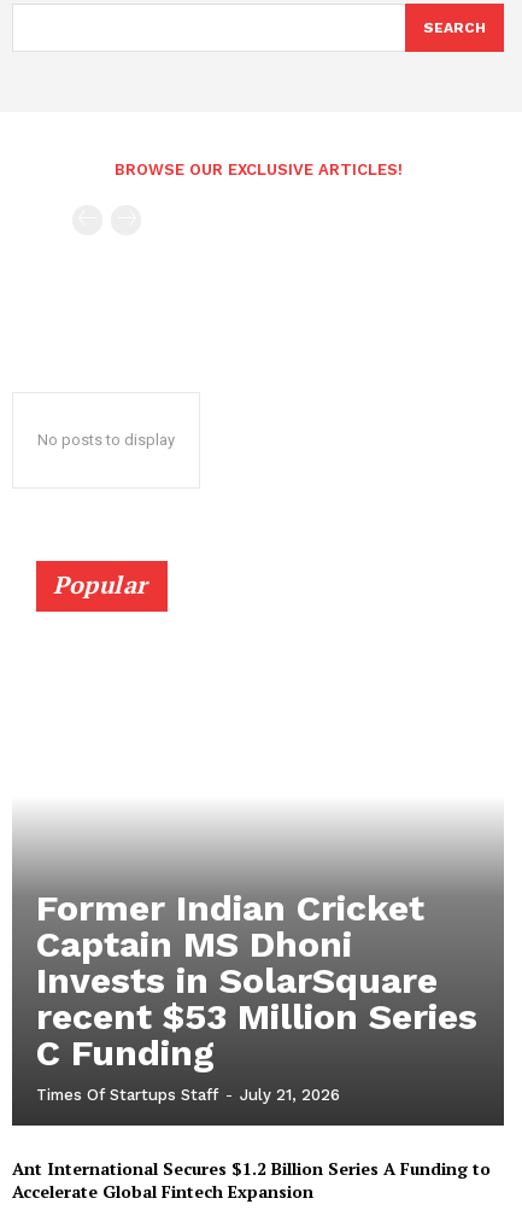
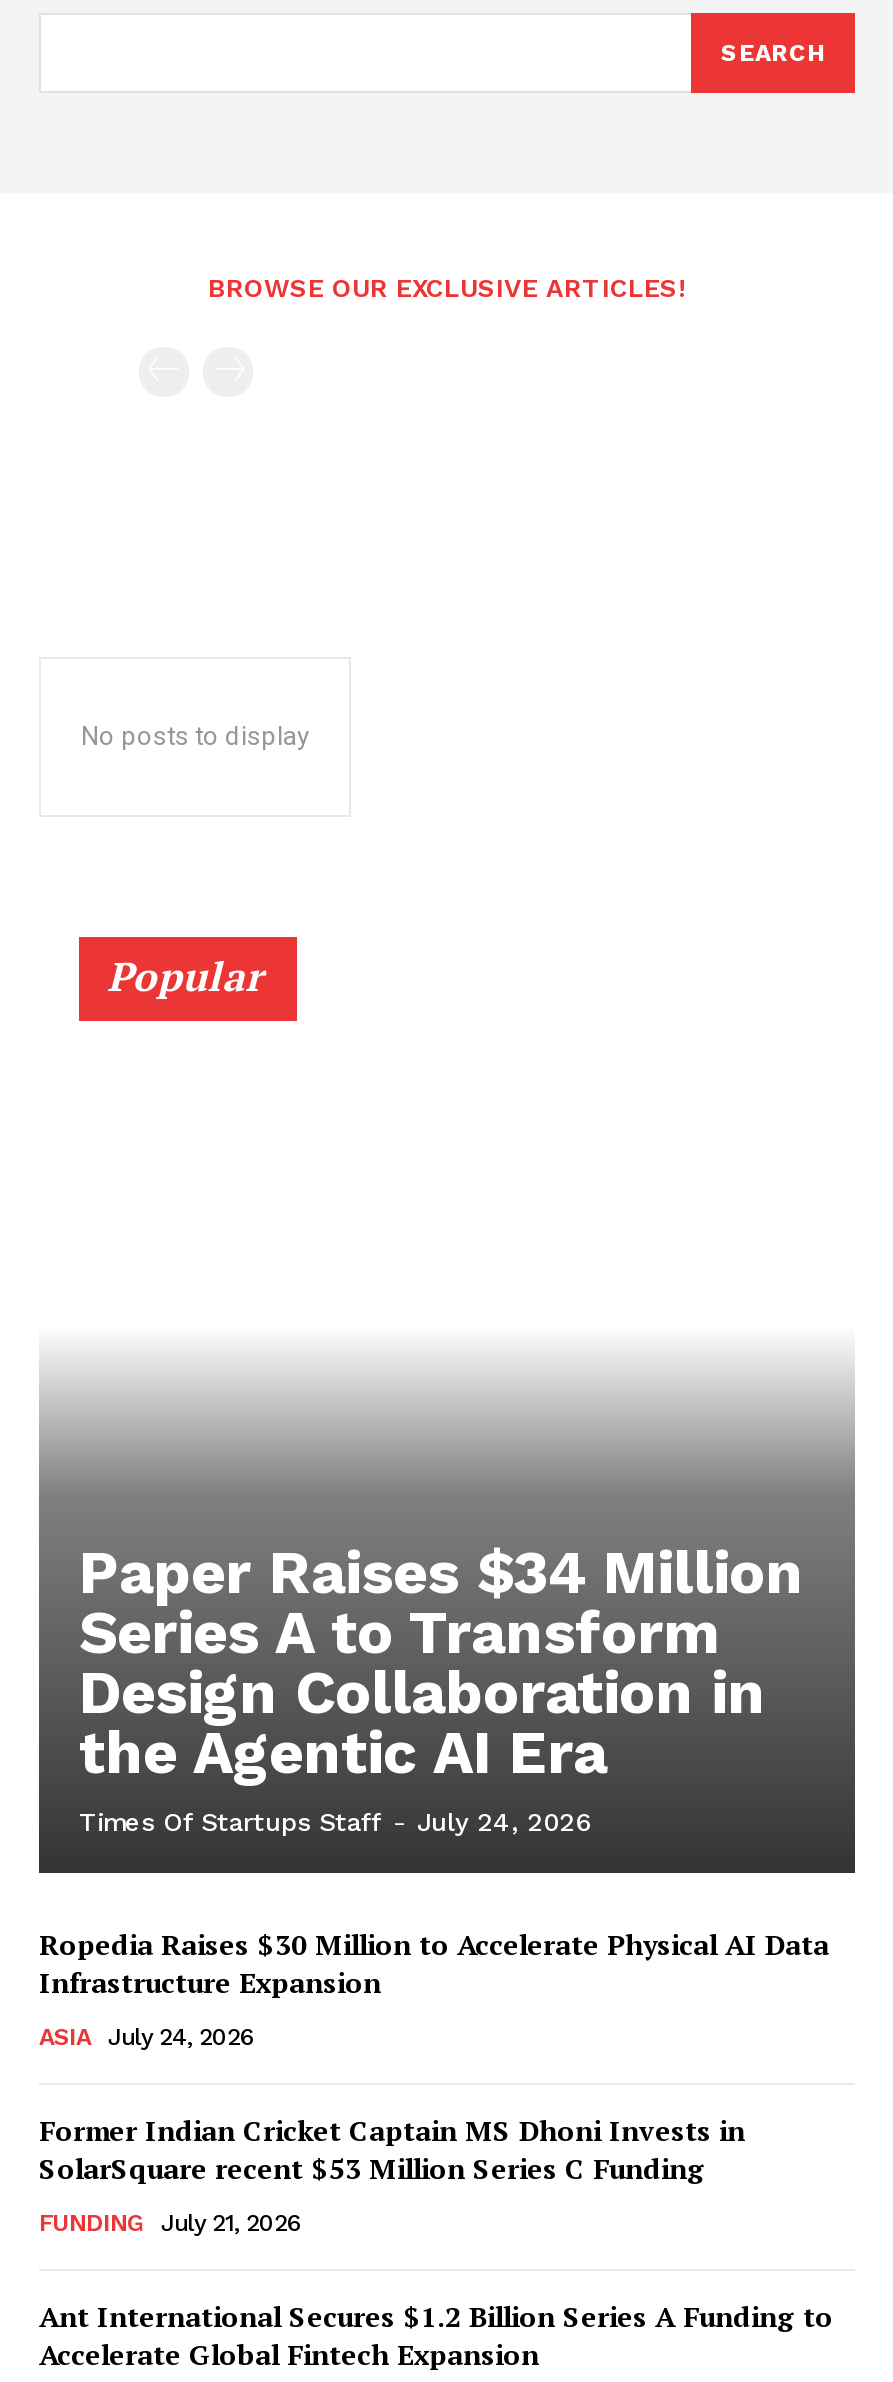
[36,887,477,1104] Former Indian Cricket | Captain MS Dhoni | Invests in SolarSquare | recent $53 Million Series | C Funding | Times Of Startups Staff - July 21, 2026 -> [39,1537,829,2237] Paper Raises $34 Million | Series A to Transform | Design Collaboration in | the Agentic AI Era | Times Of Startups Staff - July 24, 2026 | Ropedia Raises $30 Million to Accelerate Physical AI Data | Infrastructure Expansion | ASIA | July 24, 2026 | Former Indian Cricket Captain MS Dhoni Invests in | SolarSquare recent $53 Million Series C Funding | FUNDING | July 21, 2026

